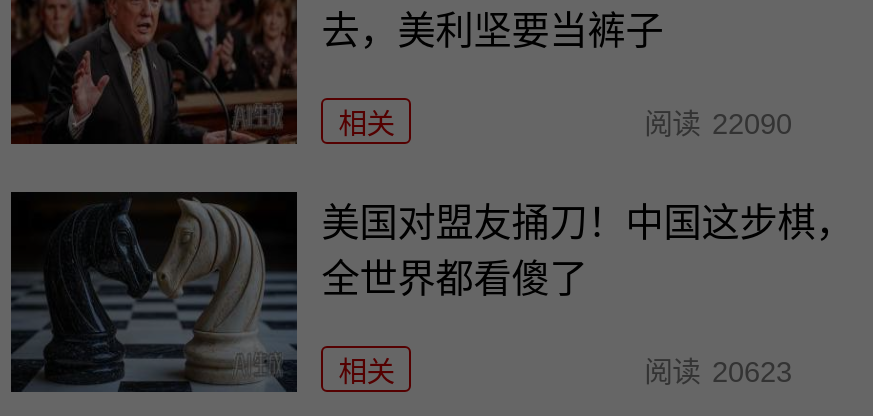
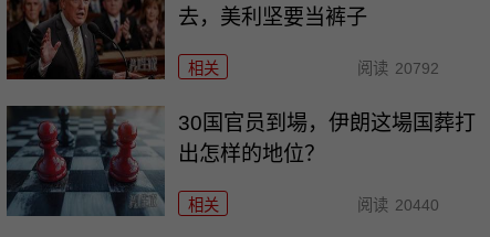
[644,108,792,140] 阅读 22090 -> [357,59,439,77] 阅读 20792
[9,190,854,392] [image] | 美国对盟友捅刀！中国这步棋， | 全世界都看傻了 -> [6,105,476,216] [image] | 30国官员到場，伊朗这場国葬打 | 出怎样的地位？
[644,355,792,387] 阅读 20623 -> [357,196,439,214] 阅读 20440

